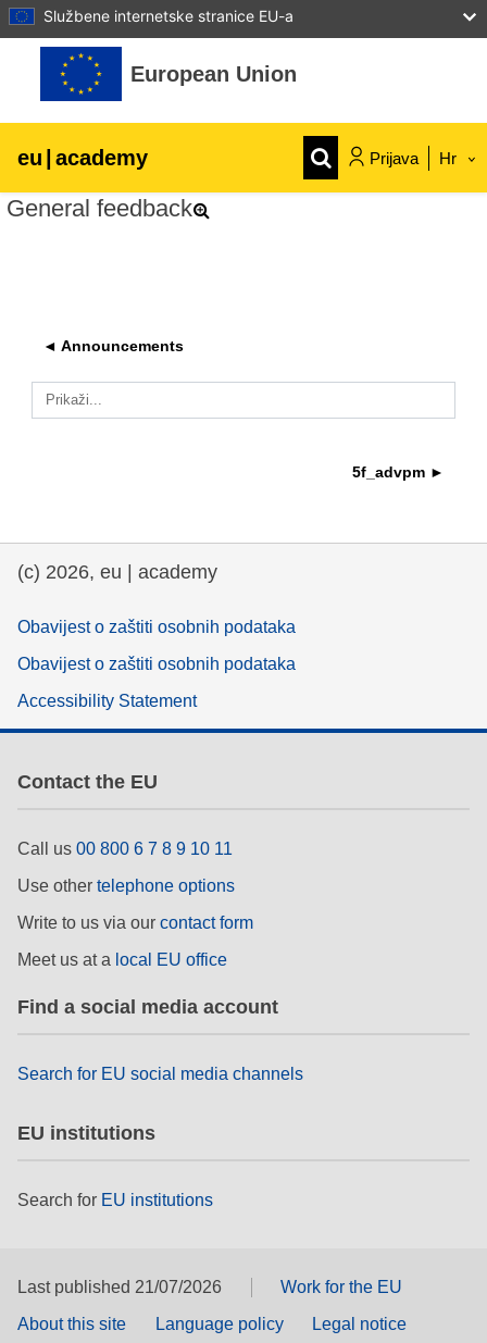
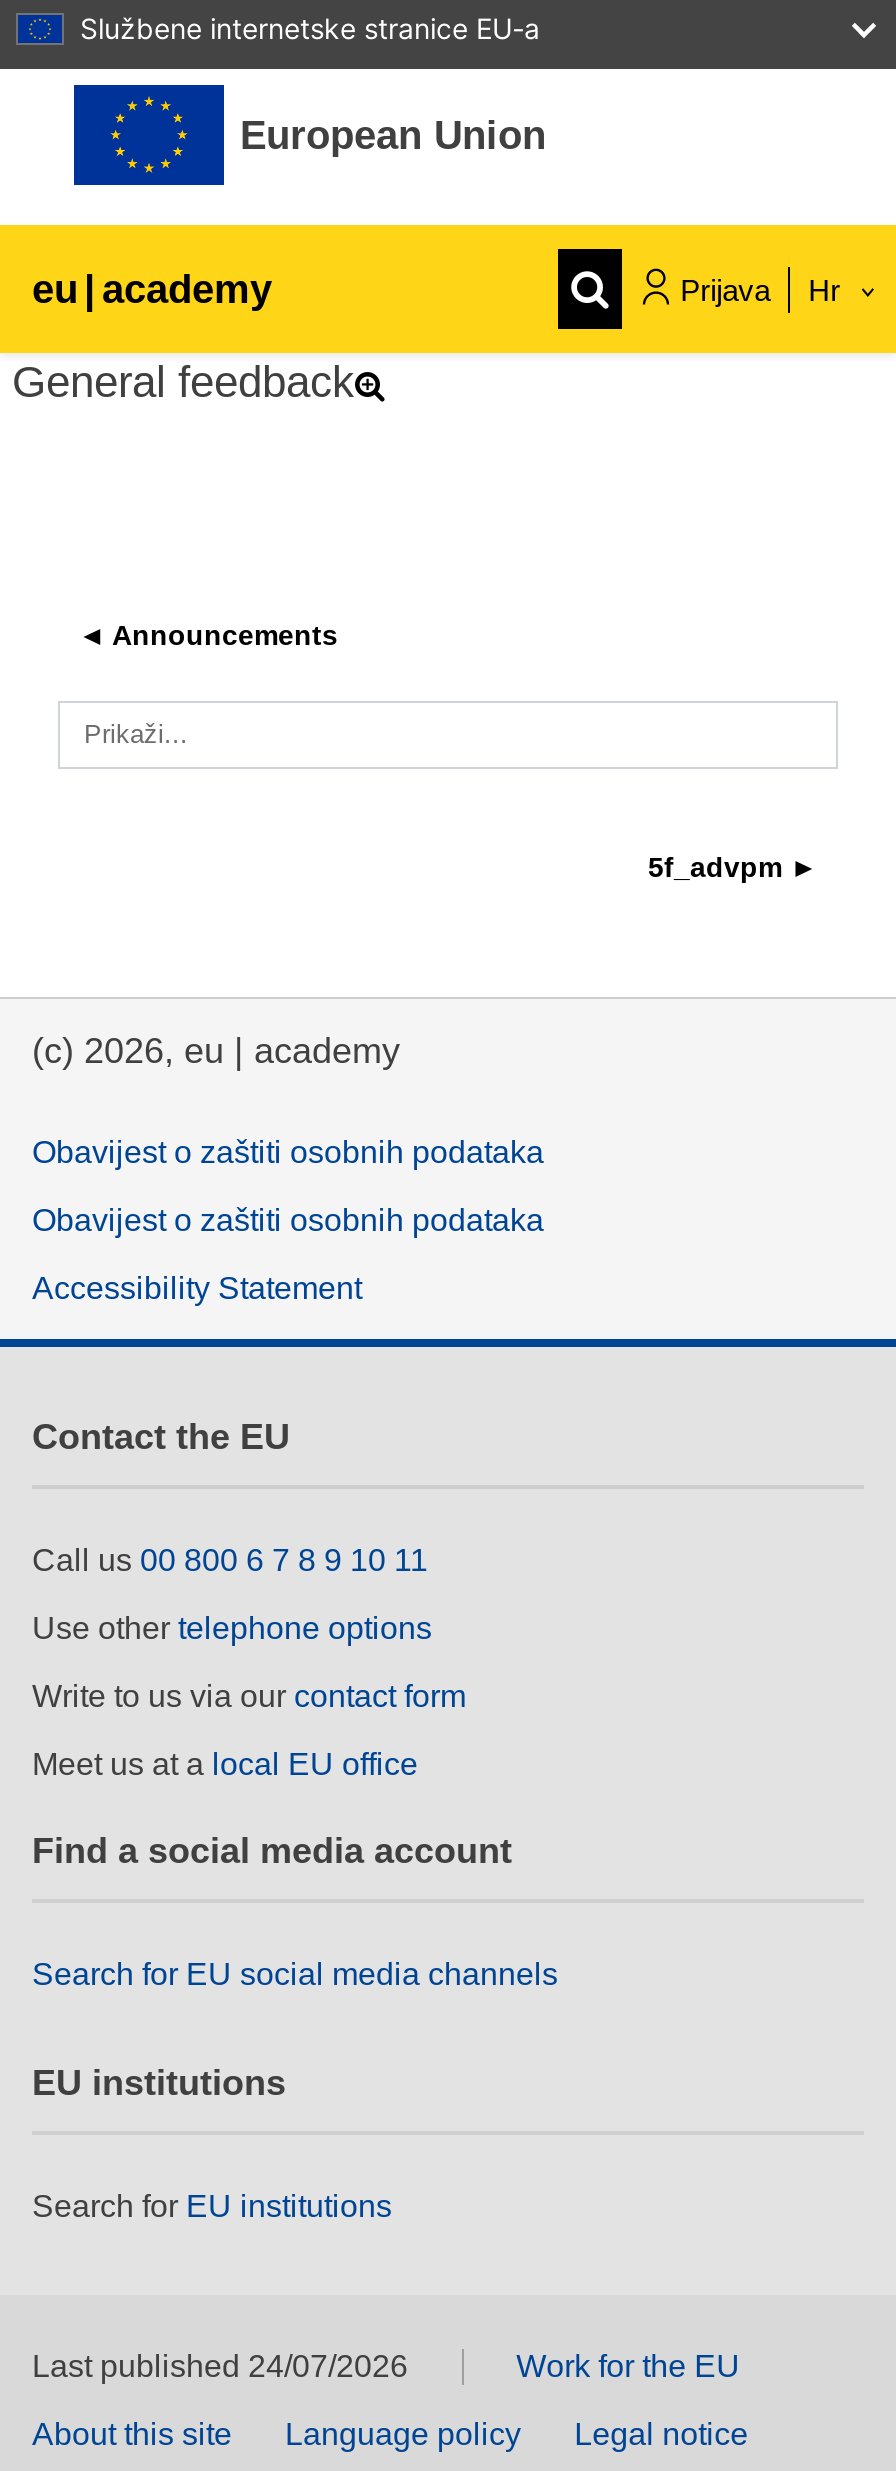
[17,1278,222,1296] Last published 21/07/2026 -> [32,2349,408,2383] Last published 24/07/2026

